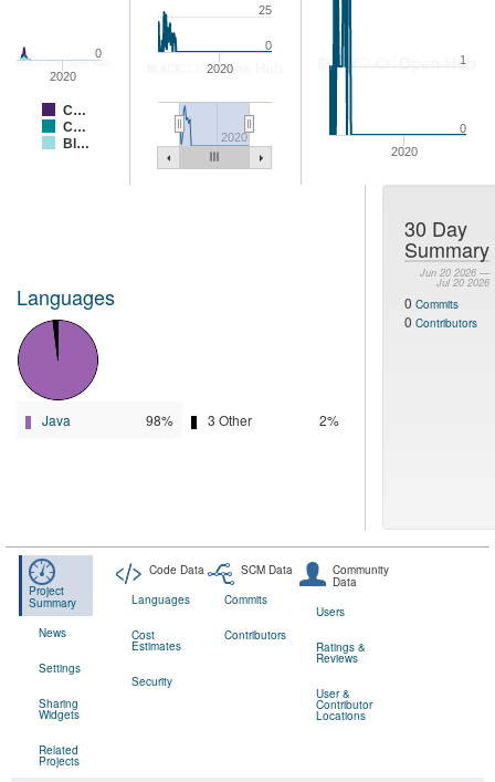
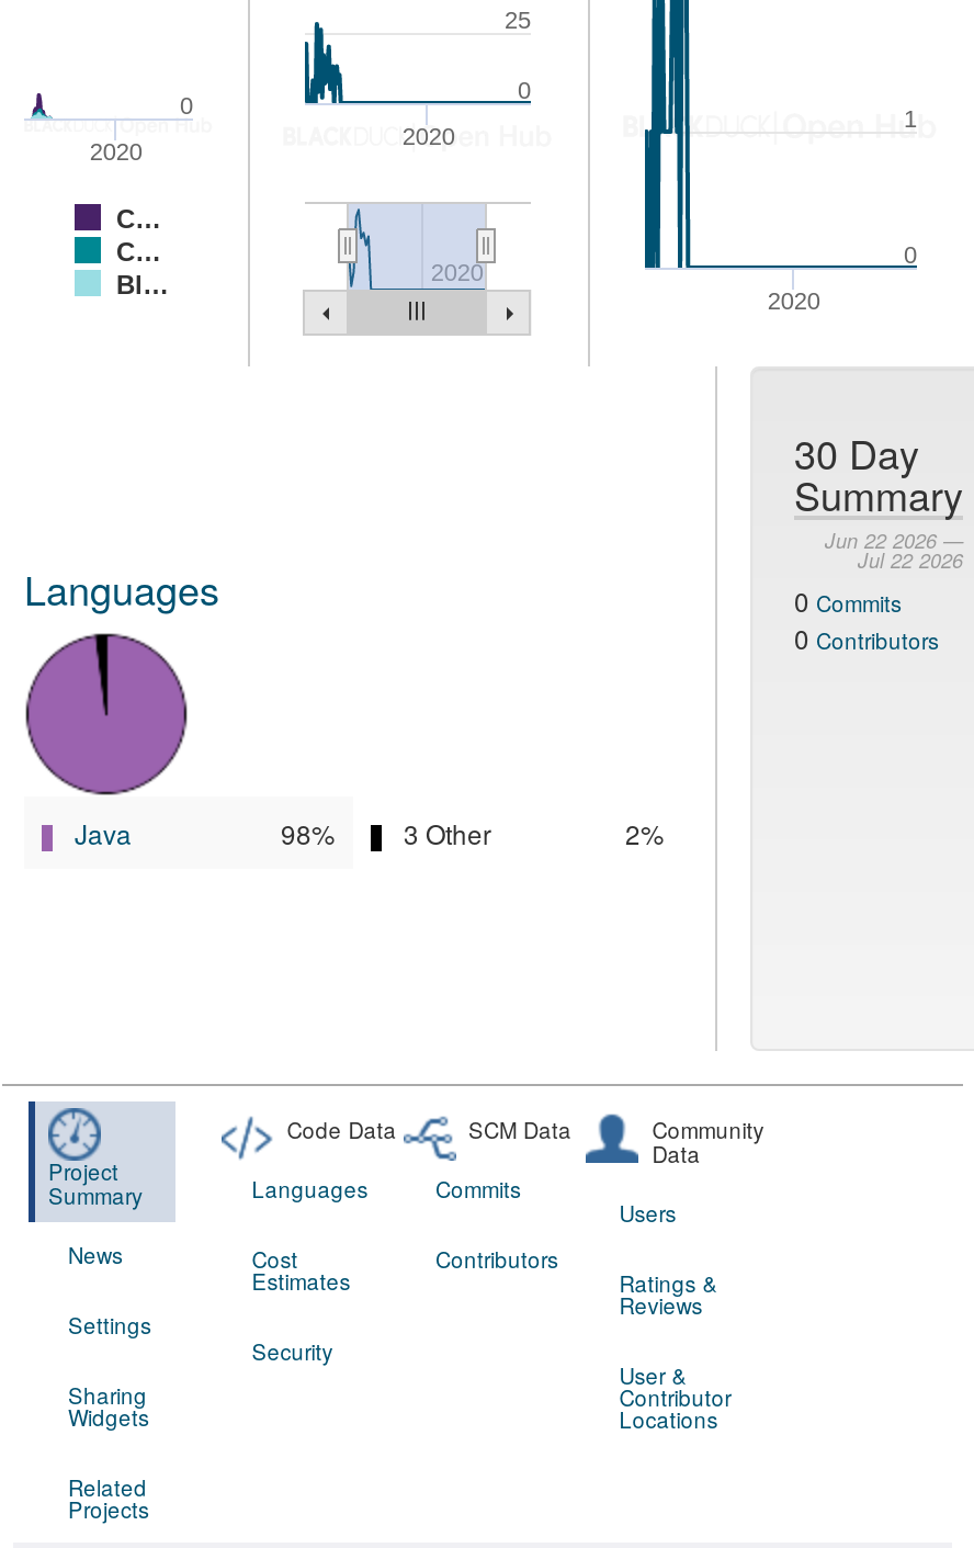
[420,265,489,280] Jun 20 2026 — -> [825,527,963,555] Jun 22 2026 —
[436,275,489,290] Jul 20 2026 -> [858,546,963,575] Jul 22 2026

